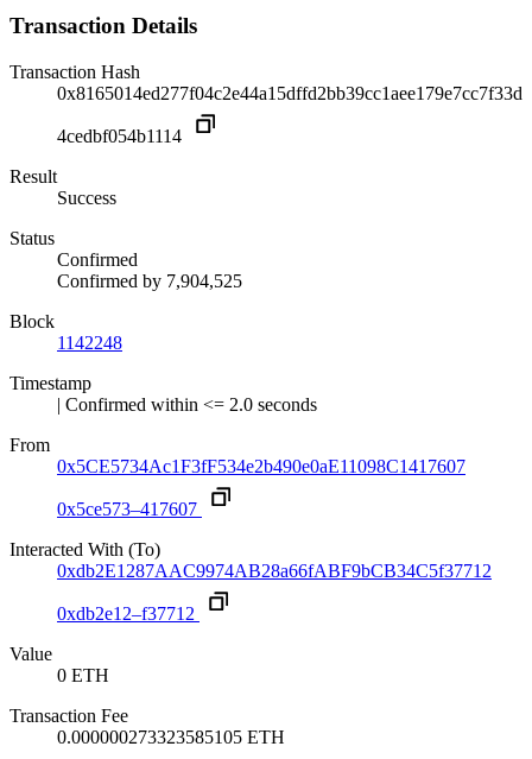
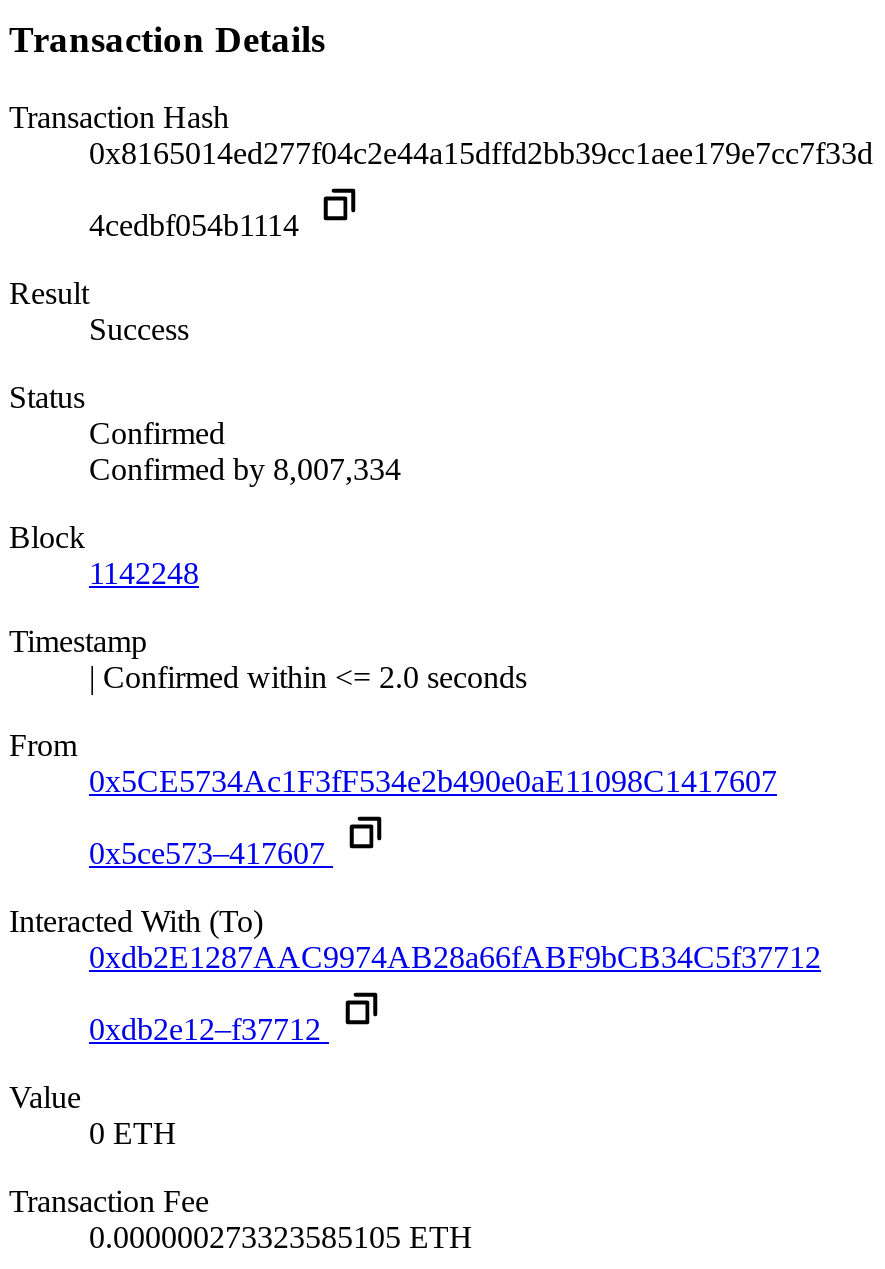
[57,271,242,291] Confirmed by 7,904,525 -> [89,453,401,487] Confirmed by 8,007,334

